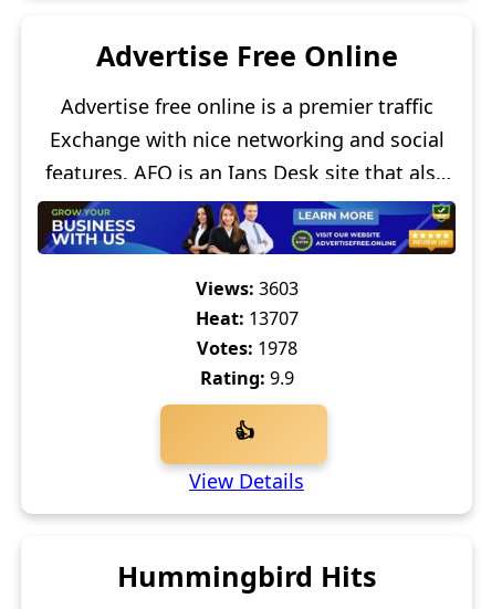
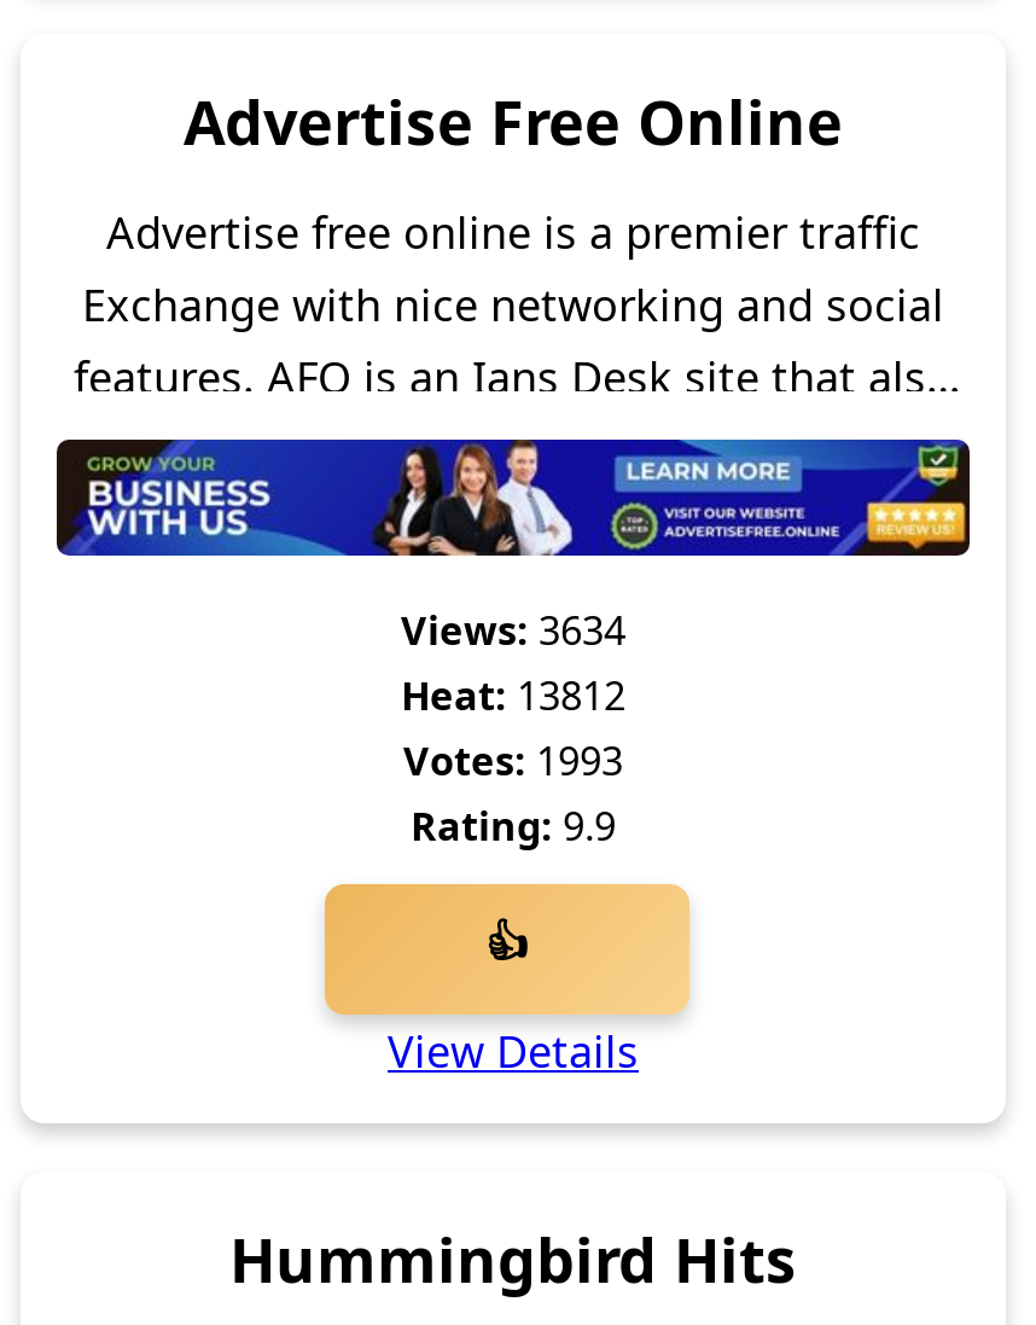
[195,277,298,301] Views: 3603 -> [401,604,625,658] Views: 3634
[195,306,298,331] Heat: 13707 -> [401,670,625,723] Heat: 13812
[196,336,297,361] Votes: 1978 -> [403,735,623,788] Votes: 1993

